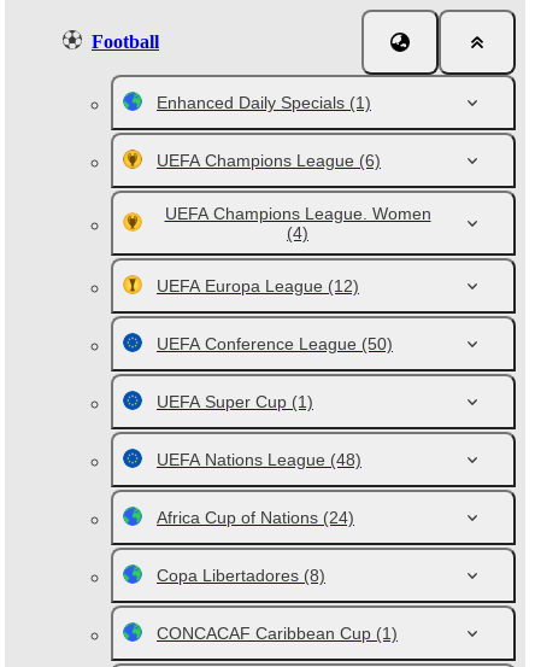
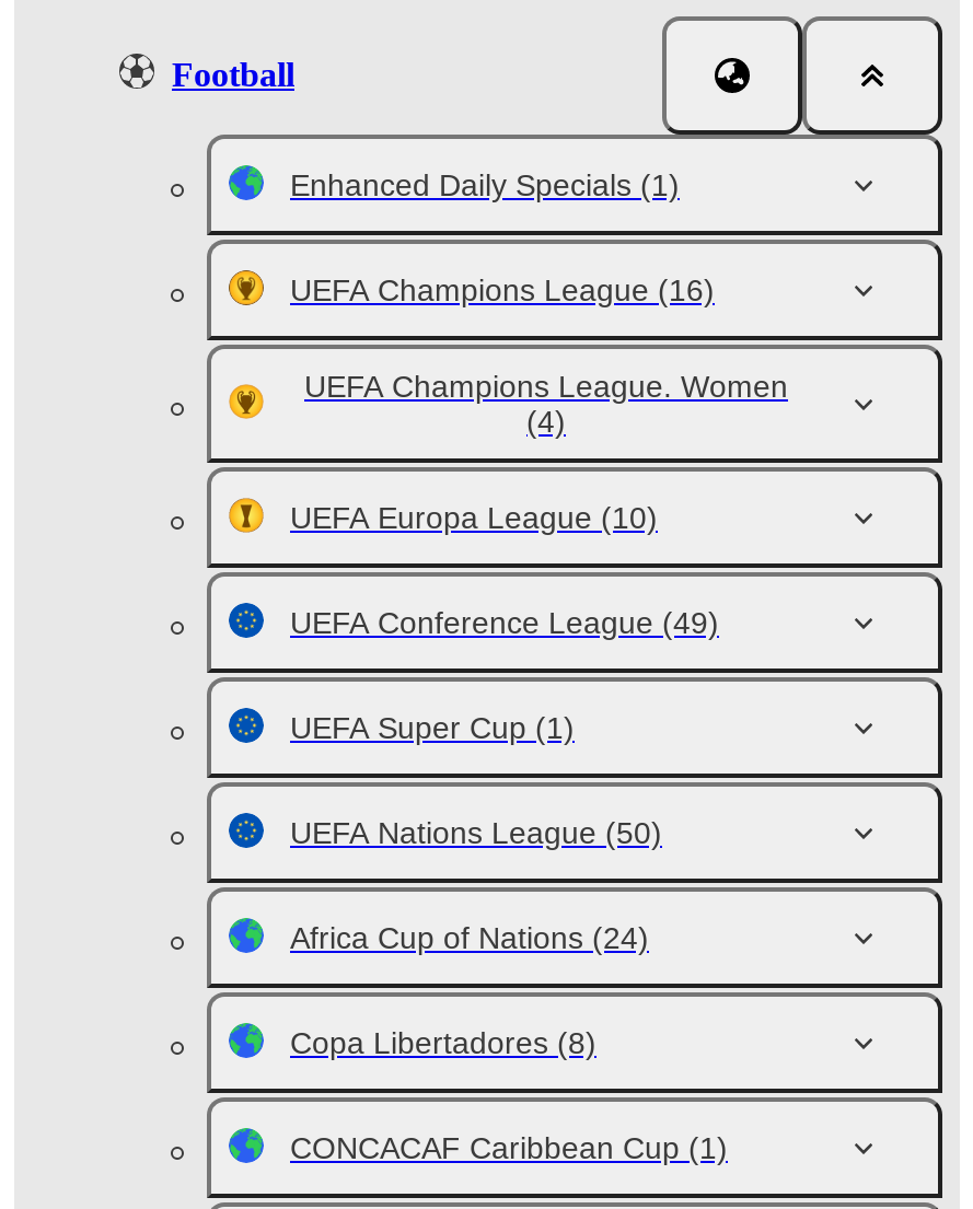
[157,151,381,170] UEFA Champions League (6) -> [290,272,715,307] UEFA Champions League (16)
[157,276,359,296] UEFA Europa League (12) -> [290,500,658,535] UEFA Europa League (10)
[157,334,393,353] UEFA Conference League (50) -> [290,605,719,640] UEFA Conference League (49)
[157,450,361,469] UEFA Nations League (48) -> [290,815,662,850] UEFA Nations League (50)

